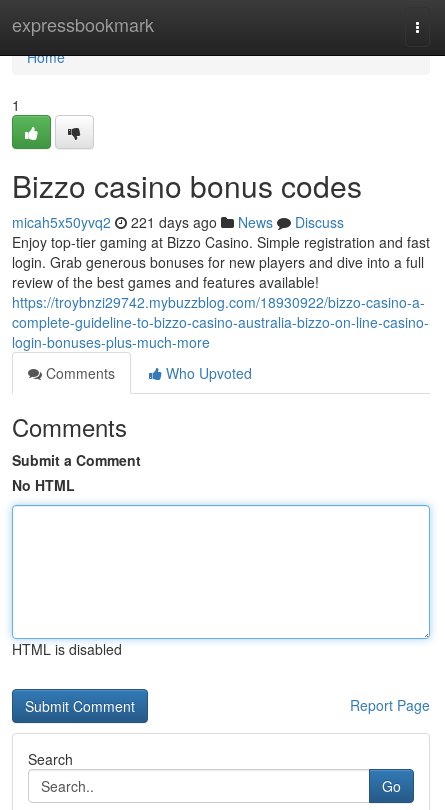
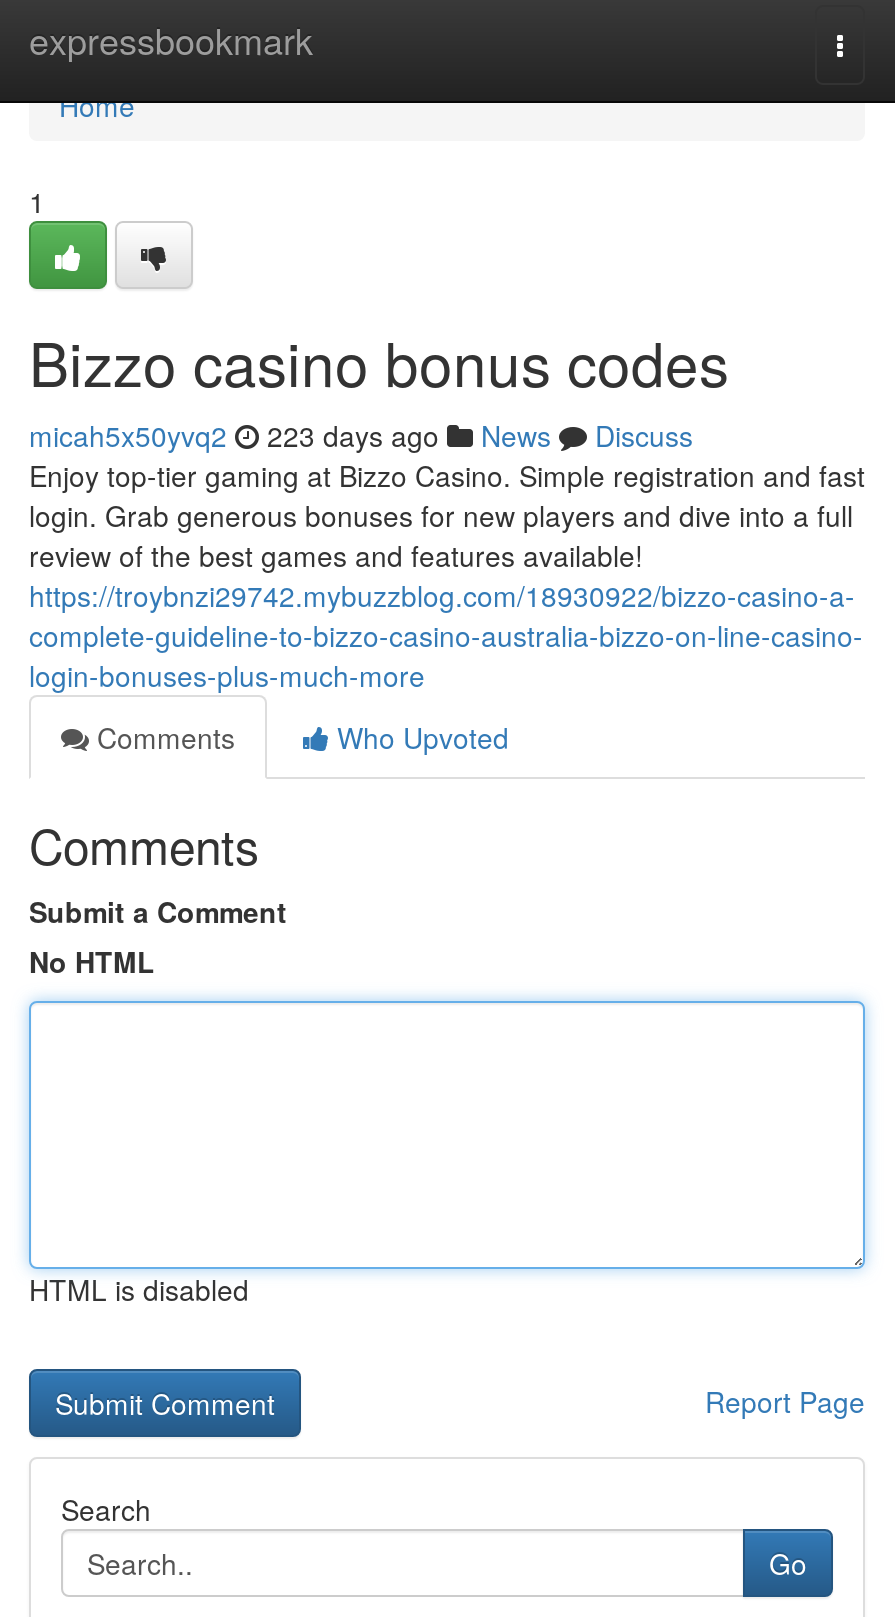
[12,212,344,232] micah5x50yvq2 221 days ago News Discuss -> [29,415,693,455] micah5x50yvq2 223 days ago News Discuss

